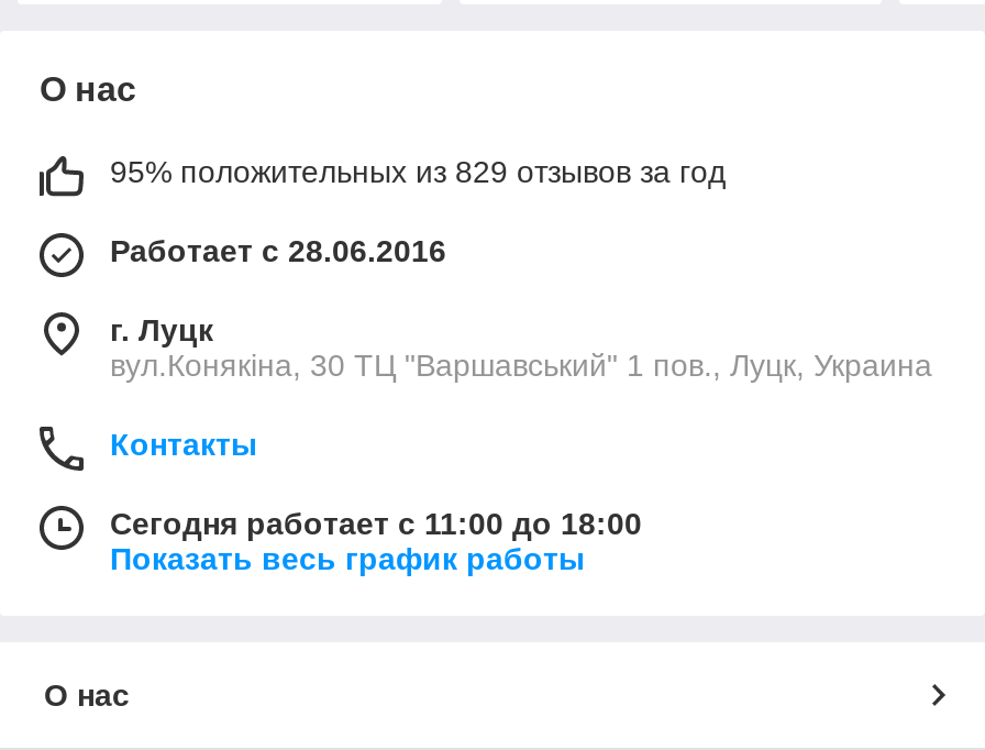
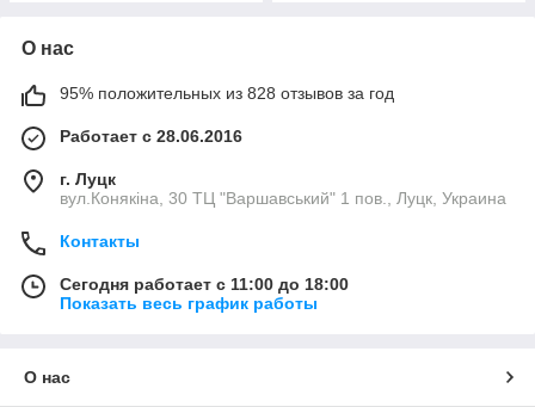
[110,154,726,189] 95% положительных из 829 отзывов за год -> [60,83,394,102] 95% положительных из 828 отзывов за год

